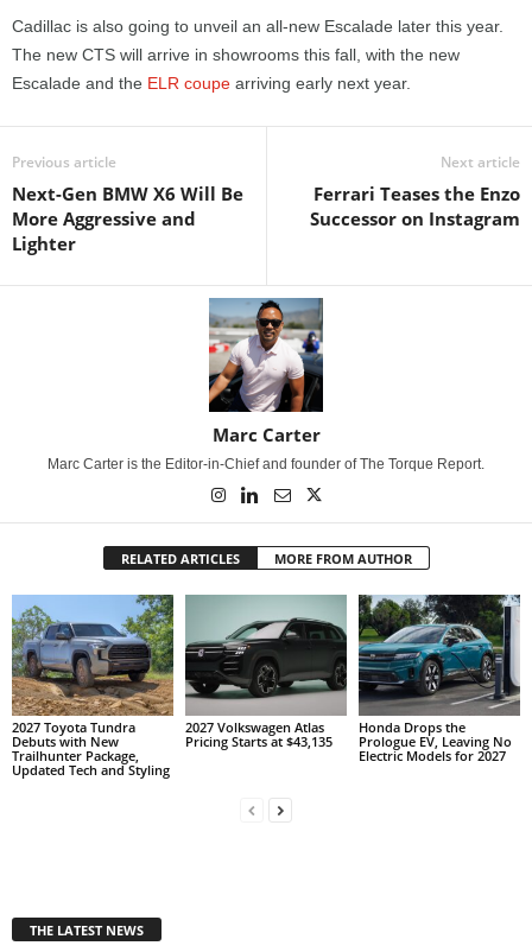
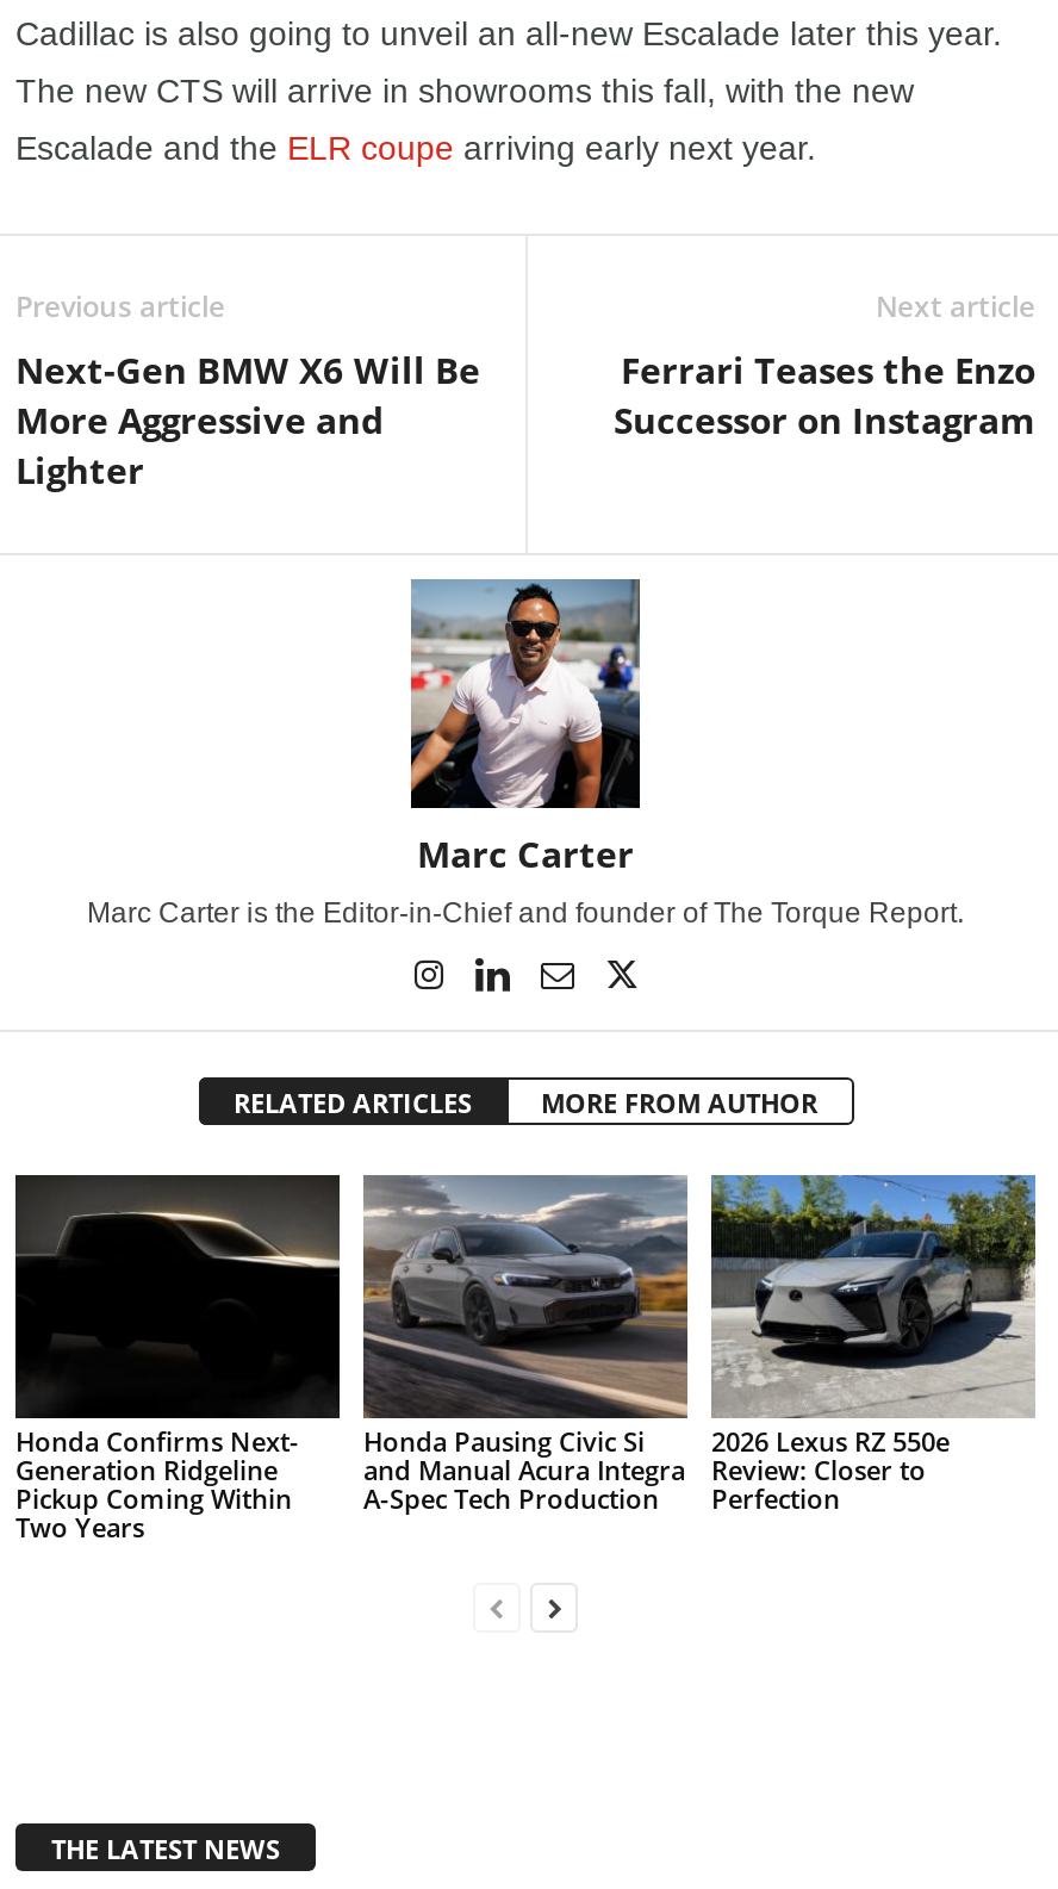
[11,595,175,778] [image] | 2027 Toyota Tundra | Debuts with New | Trailhunter Package, | Updated Tech and Styling -> [13,1173,342,1544] [image] | Honda Confirms Next- | Generation Ridgeline | Pickup Coming Within | Two Years
[184,595,348,750] [image] | 2027 Volkswagen Atlas | Pricing Starts at $43,135 -> [361,1175,690,1515] [image] | Honda Pausing Civic Si | and Manual Acura Integra | A-Spec Tech Production
[357,594,521,764] [image] | Honda Drops the | Prologue EV, Leaving No | Electric Models for 2027 -> [709,1173,1038,1515] [image] | 2026 Lexus RZ 550e | Review: Closer to | Perfection

